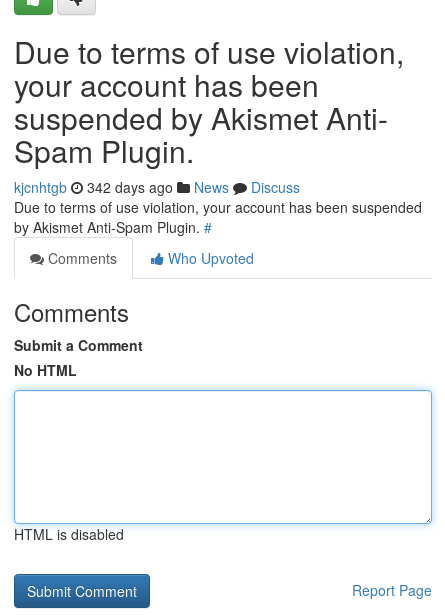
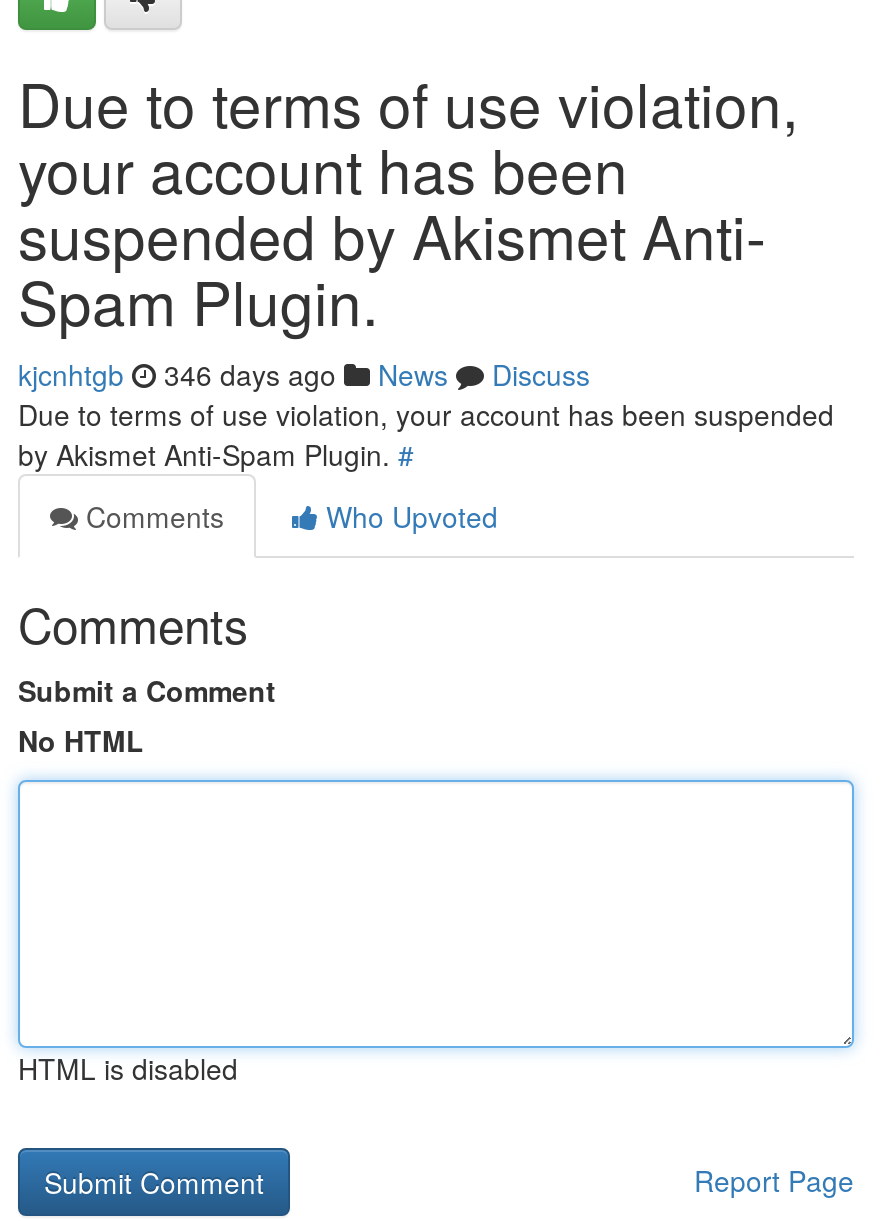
[14,177,300,197] kjcnhtgb 342 days ago News Discuss -> [18,354,590,394] kjcnhtgb 346 days ago News Discuss

